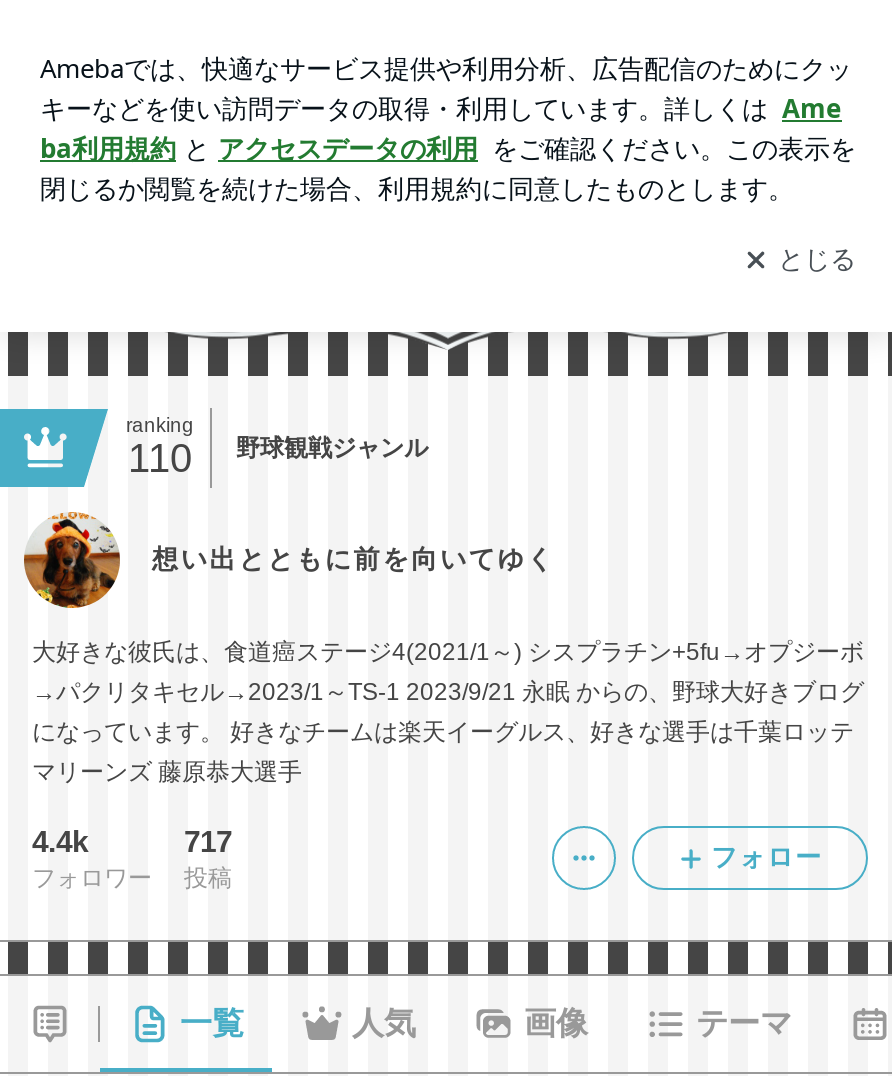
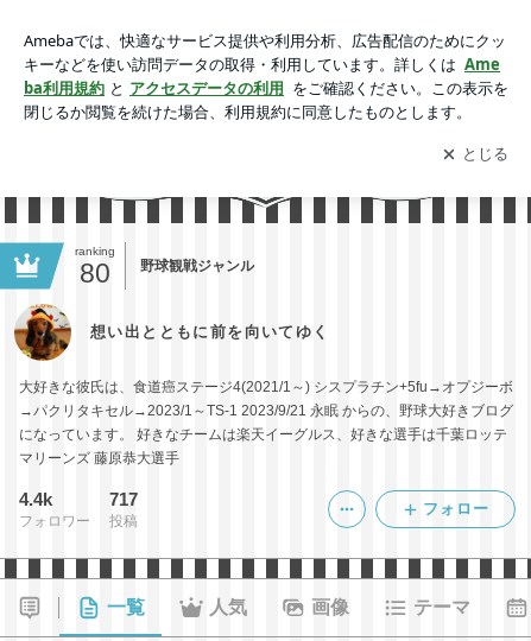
[128,433,428,480] 110 野球観戦ジャンル -> [80,257,254,288] 80 野球観戦ジャンル

